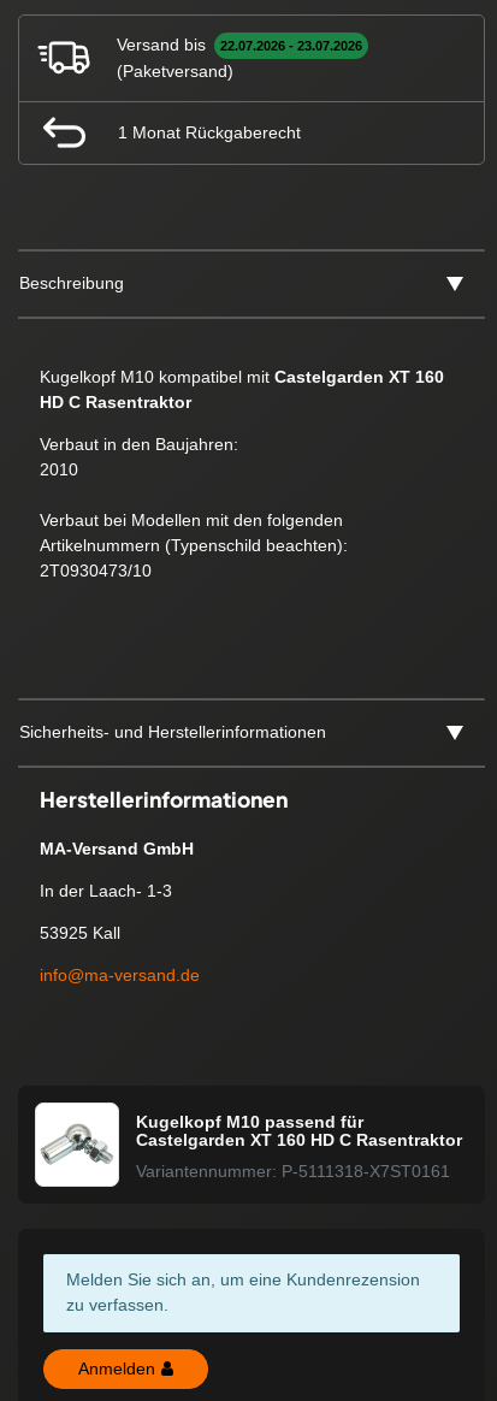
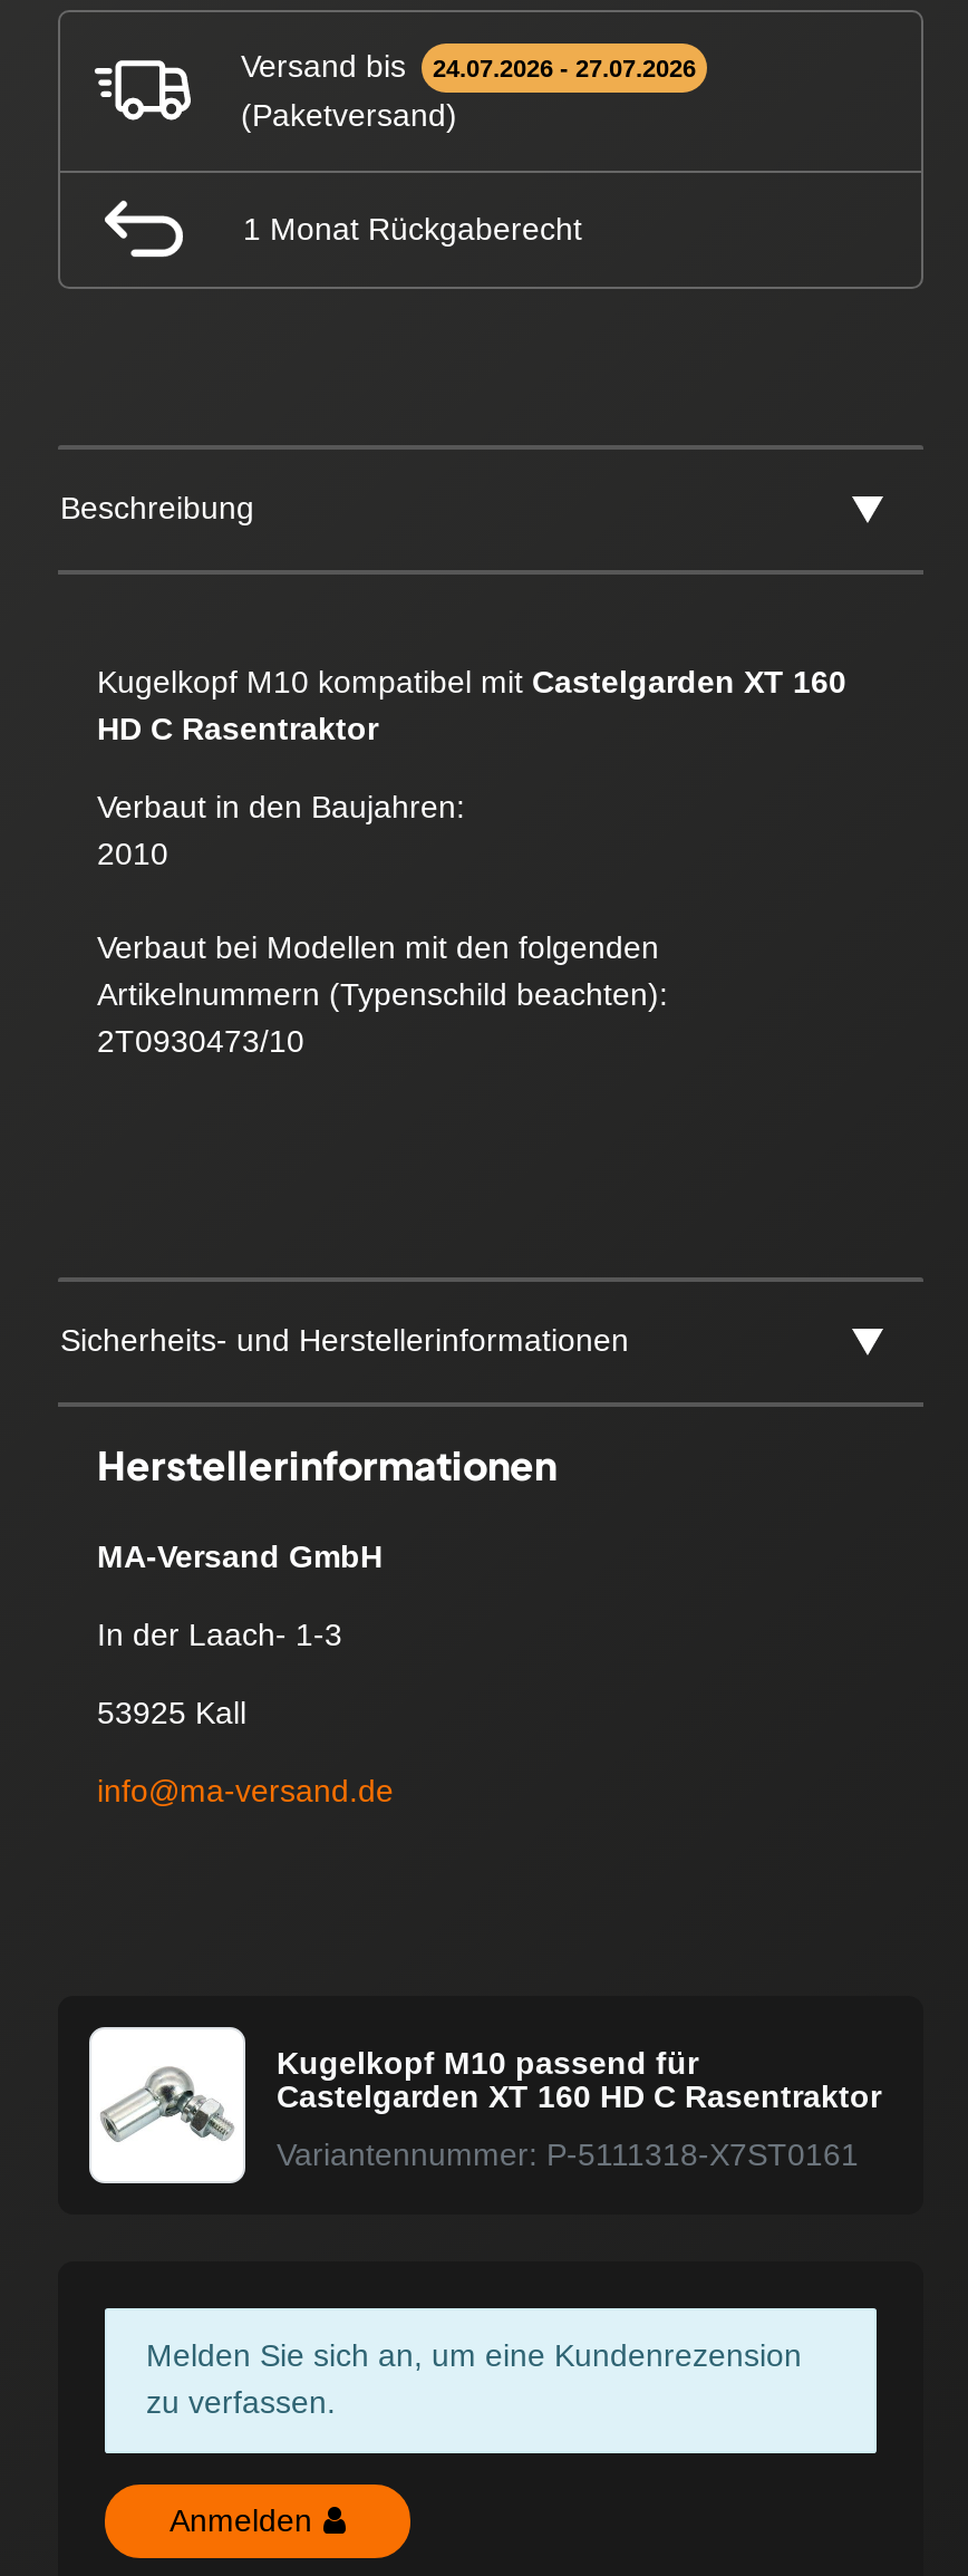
[117,35,362,54] Versand bis 22.07.2026 - 23.07.2026 -> [241,47,696,83] Versand bis 24.07.2026 - 27.07.2026

